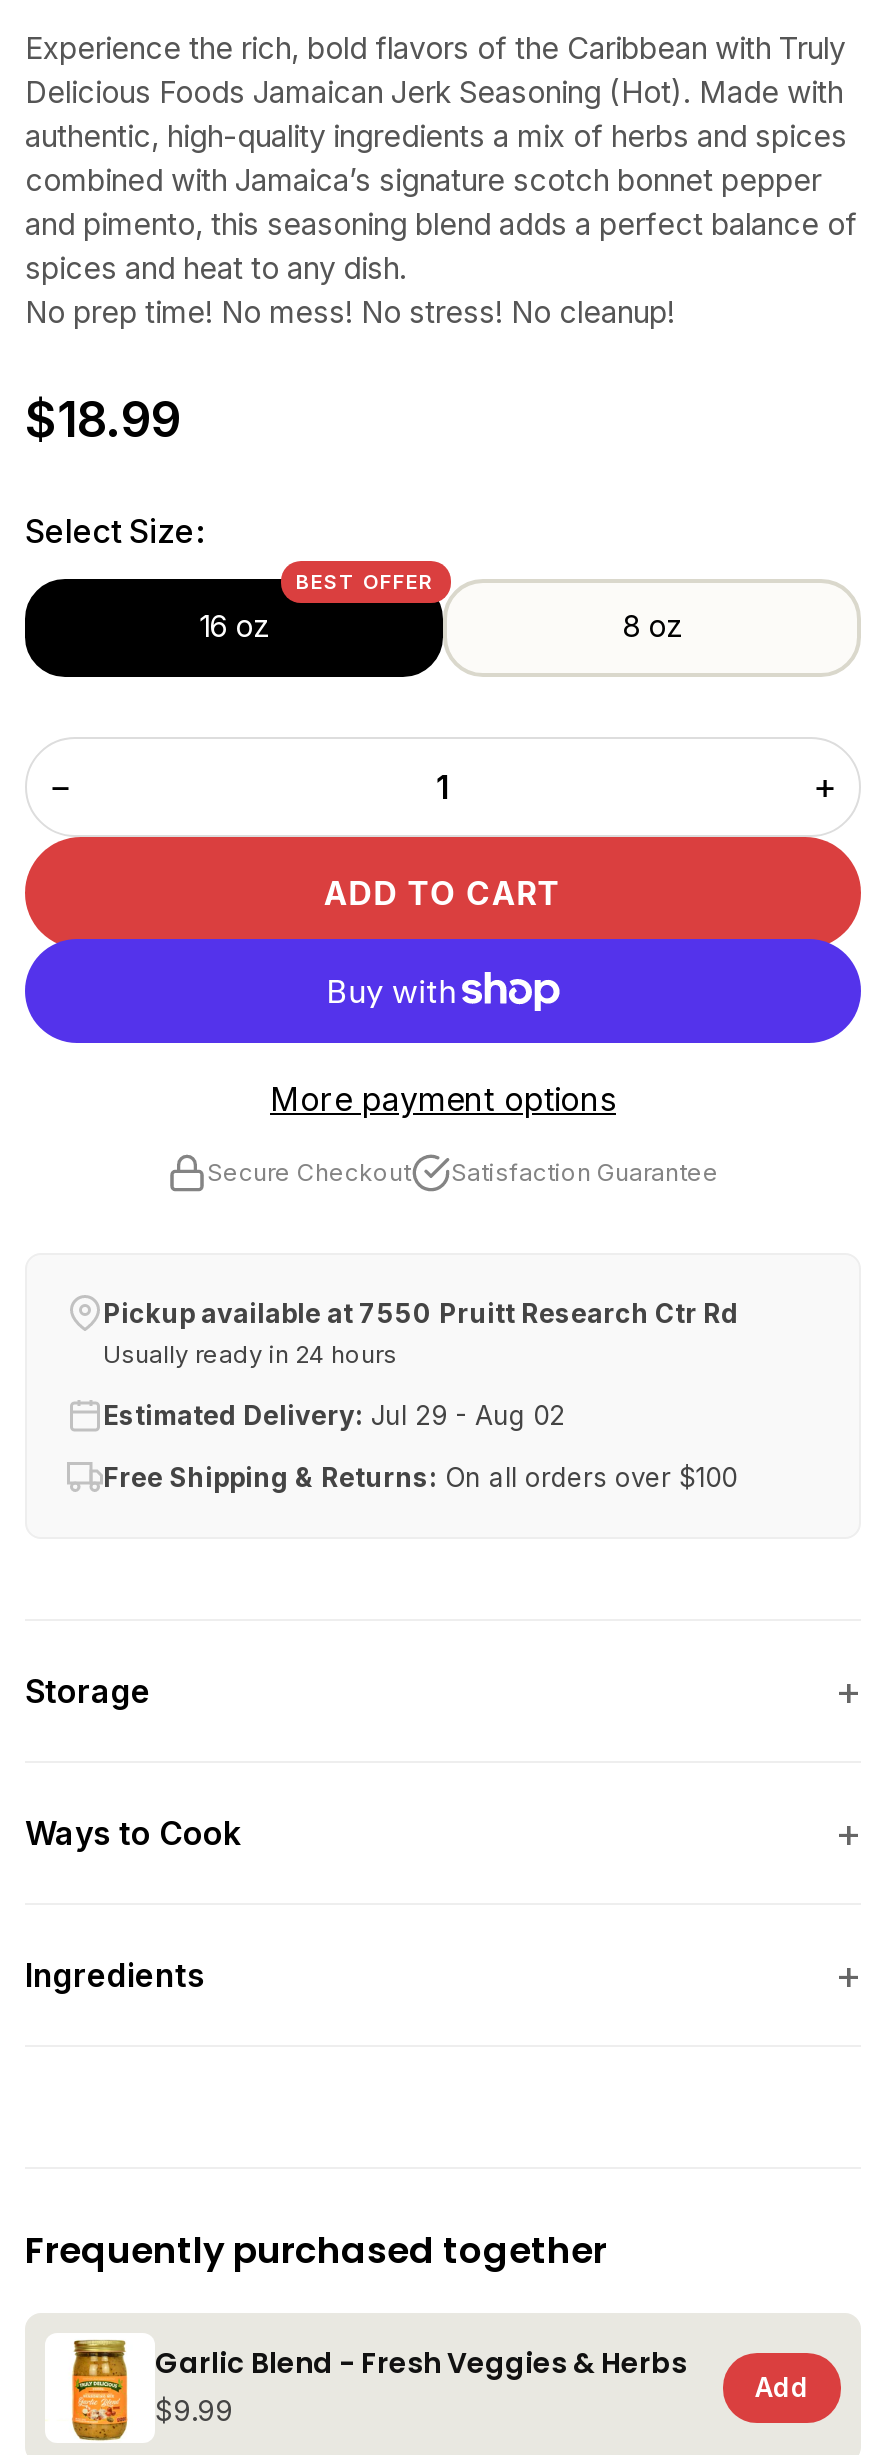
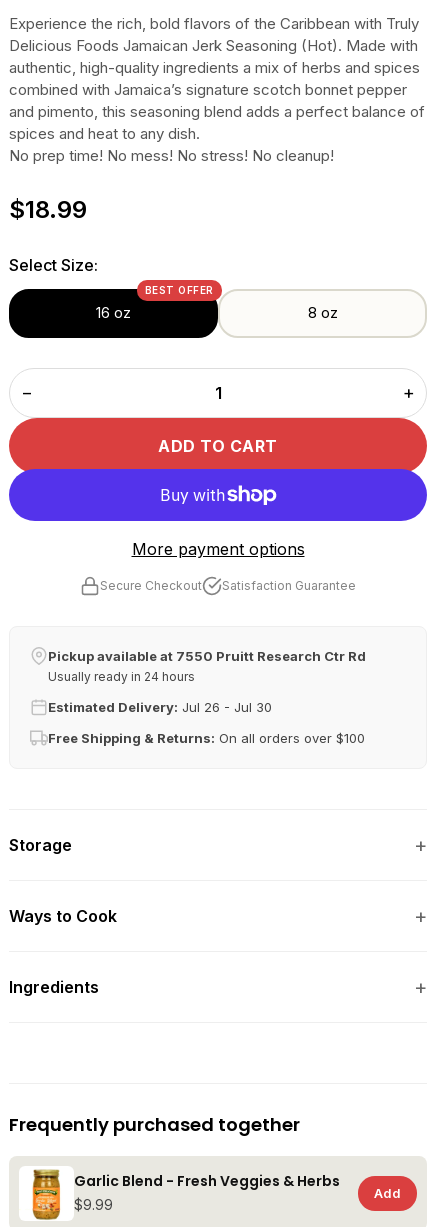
[103,1398,565,1430] Estimated Delivery: Jul 29 - Aug 02 -> [48,699,272,715] Estimated Delivery: Jul 26 - Jul 30

